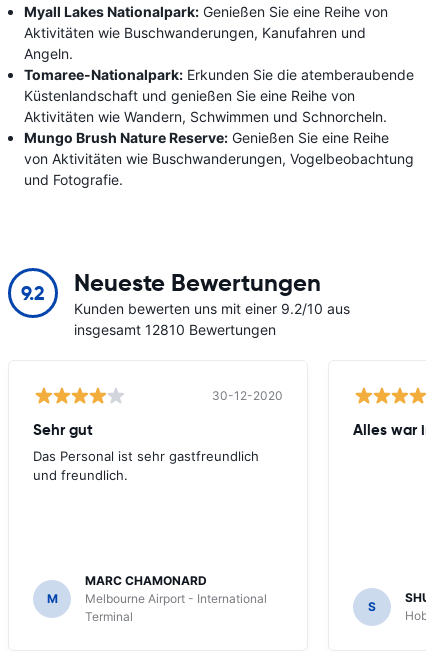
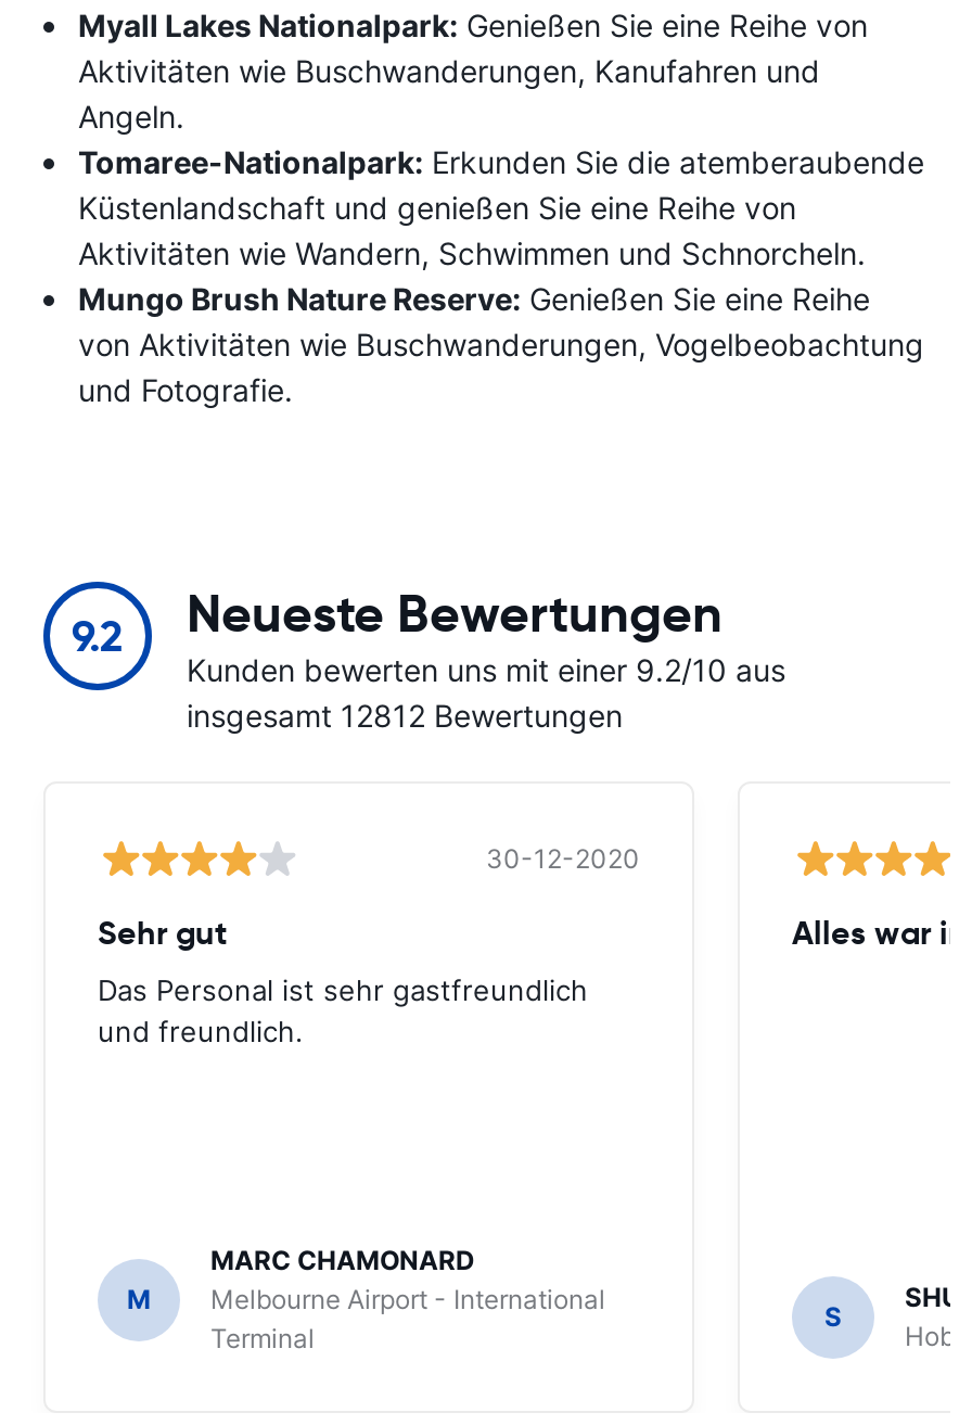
[74,321,276,338] insgesamt 12810 Bewertungen -> [187,697,623,733] insgesamt 12812 Bewertungen

